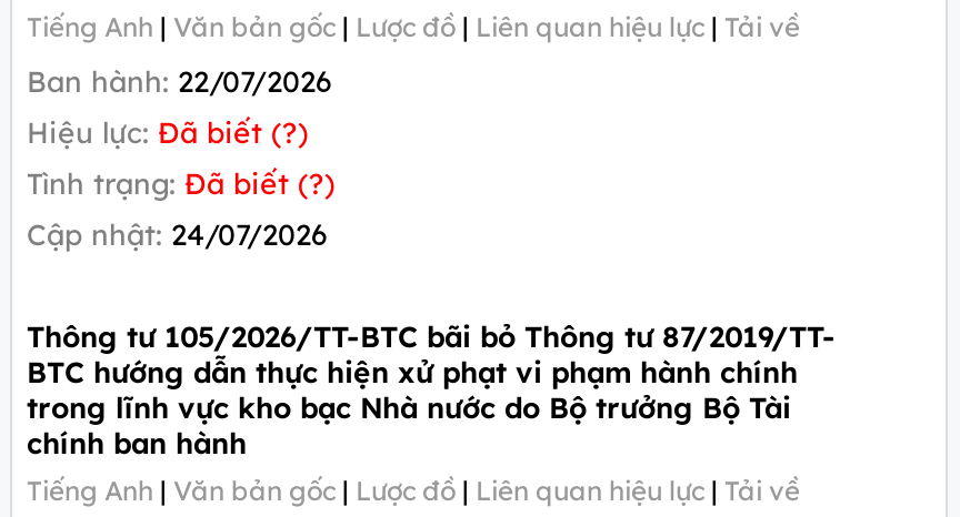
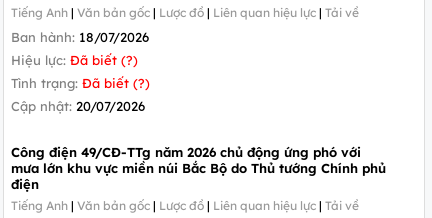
[27,63,331,99] Ban hành: 22/07/2026 -> [10,29,148,45] Ban hành: 18/07/2026
[27,217,327,252] Cập nhật: 24/07/2026 -> [10,98,144,114] Cập nhật: 20/07/2026
[27,319,836,461] Thông tư 105/2026/TT-BTC bãi bỏ Thông tư 87/2019/TT- | BTC hướng dẫn thực hiện xử phạt vi phạm hành chính | trong lĩnh vực kho bạc Nhà nước do Bộ trưởng Bộ Tài | chính ban hành -> [10,144,385,192] Công điện 49/CĐ-TTg năm 2026 chủ động ứng phó với | mưa lớn khu vực miền núi Bắc Bộ do Thủ tướng Chính phủ | điện

